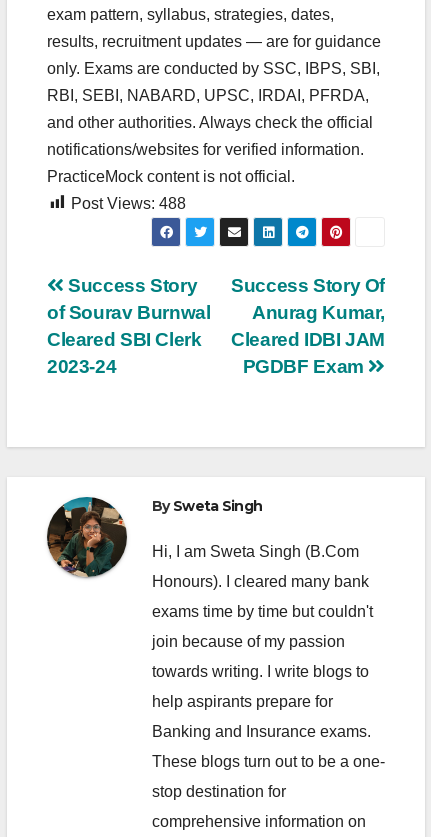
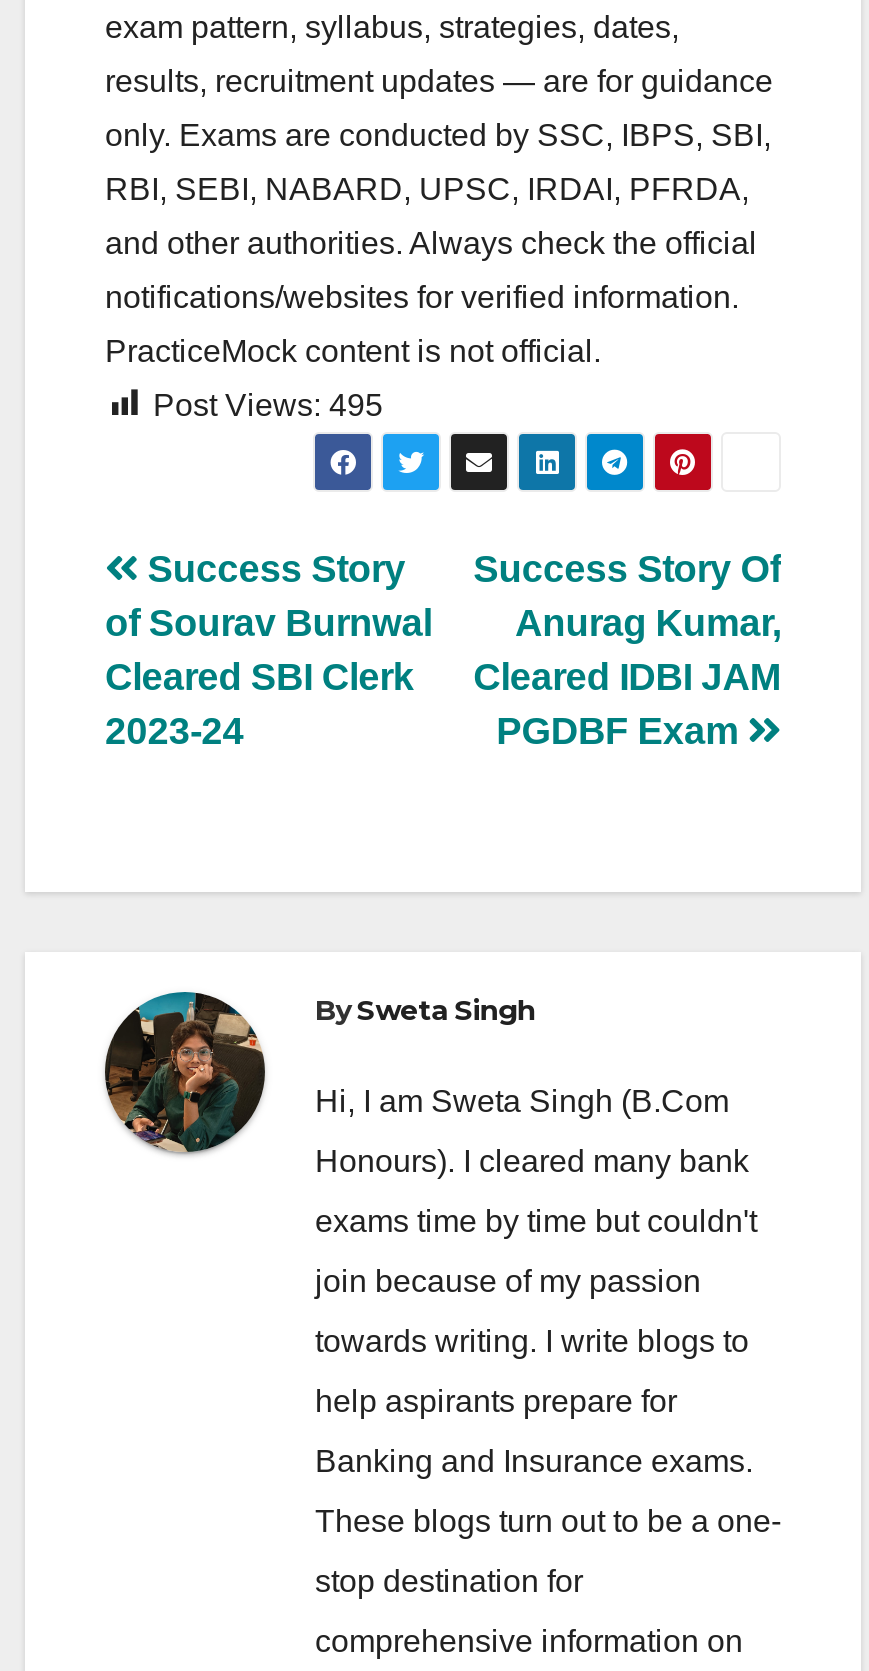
[71,195,186,212] Post Views: 488 -> [153,387,383,421] Post Views: 495

